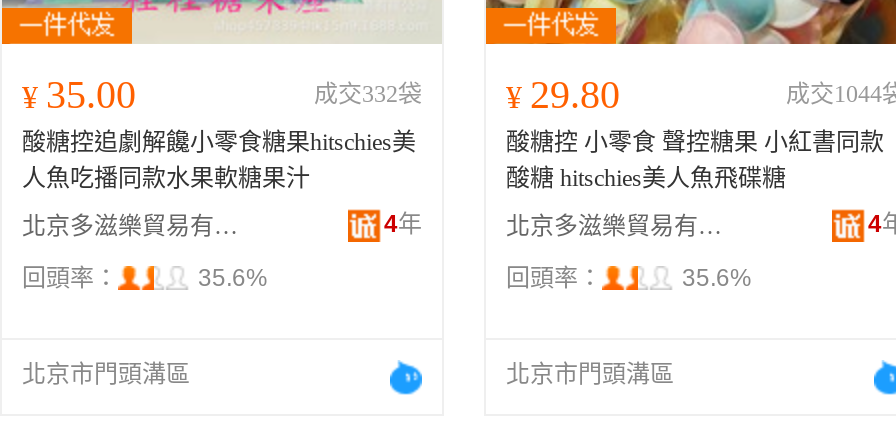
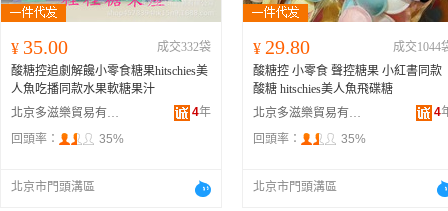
[198,264,268,292] 35.6% -> [99,132,124,146] 35%
[682,264,752,292] 35.6% -> [341,132,366,146] 35%

